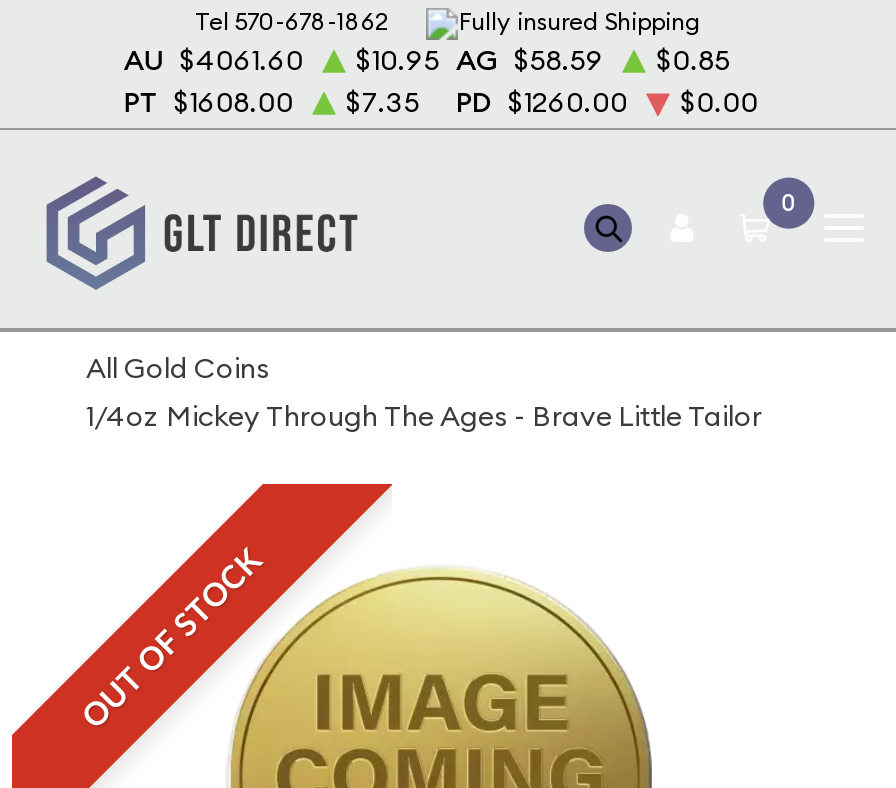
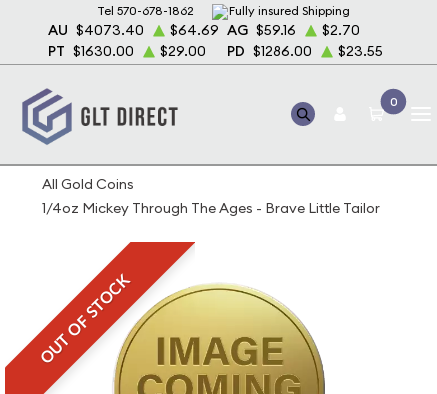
[124,42,304,78] AU $4061.60 -> [48,21,144,39] AU $4073.40
[356,42,604,78] $10.95 AG $58.59 -> [170,21,296,39] $64.69 AG $59.16
[656,42,730,78] $0.85 -> [322,21,360,39] $2.70
[124,84,294,120] PT $1608.00 -> [48,42,134,60] PT $1630.00
[346,84,420,120] $7.35 -> [160,42,206,60] $29.00
[456,84,628,120] PD $1260.00 -> [227,42,312,60] PD $1286.00
[680,84,758,120] $0.00 -> [338,42,383,60] $23.55

